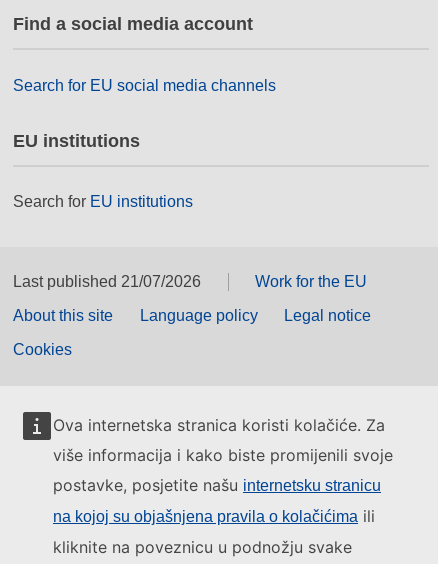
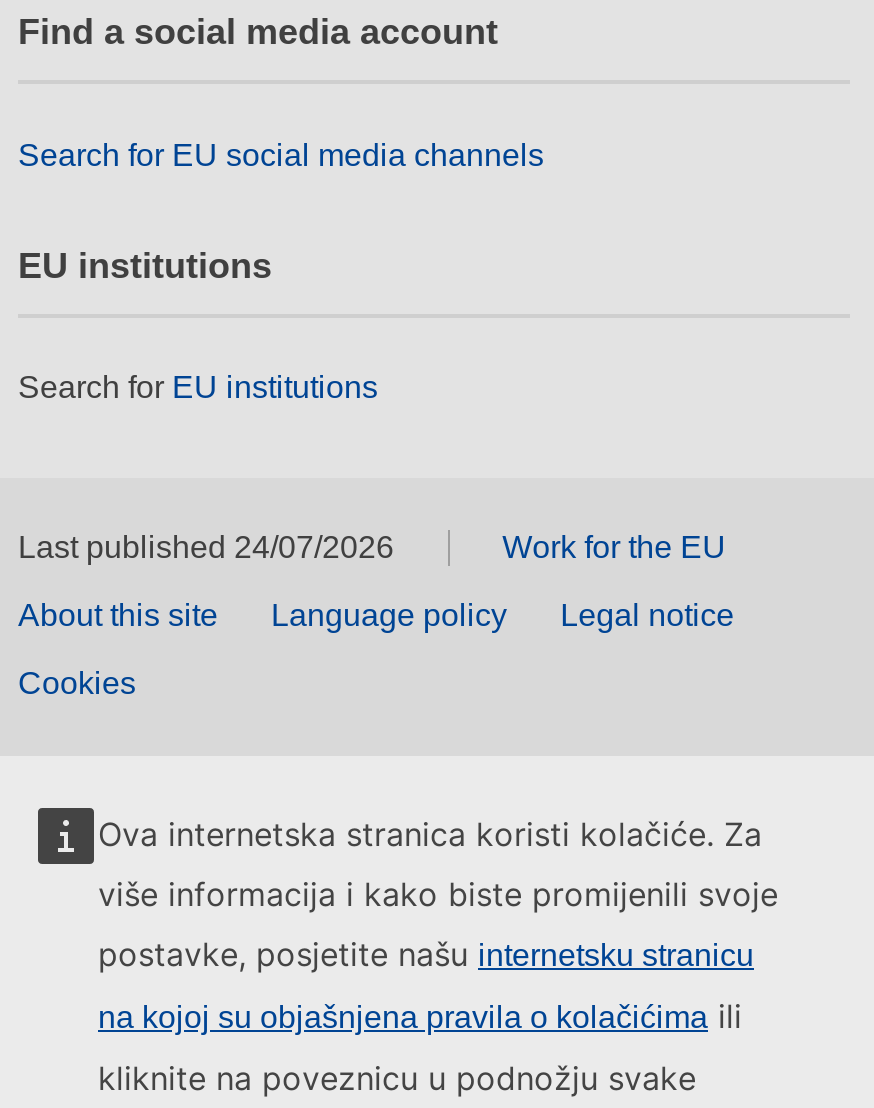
[13,273,201,290] Last published 21/07/2026 -> [18,531,394,565] Last published 24/07/2026

